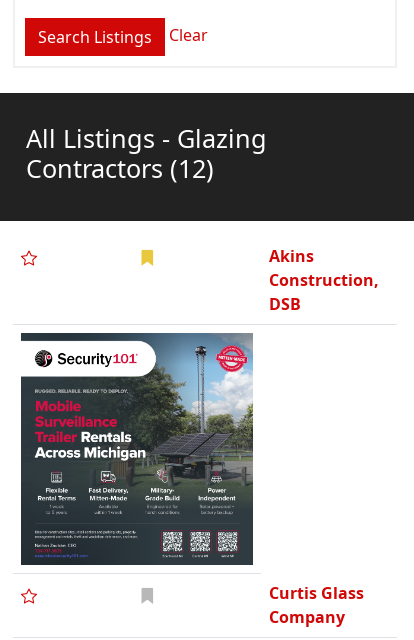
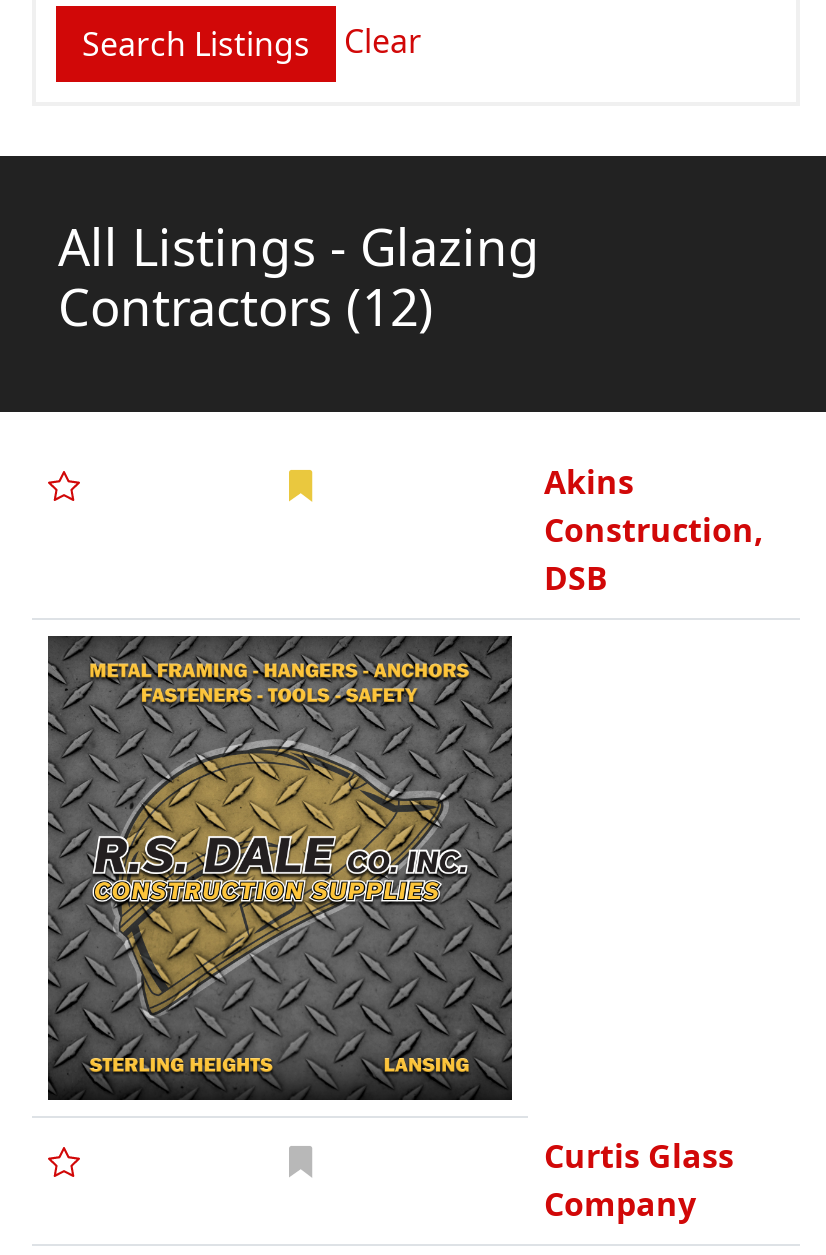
[21,332,253,565] [image] -> [46,634,514,1100] [image]

